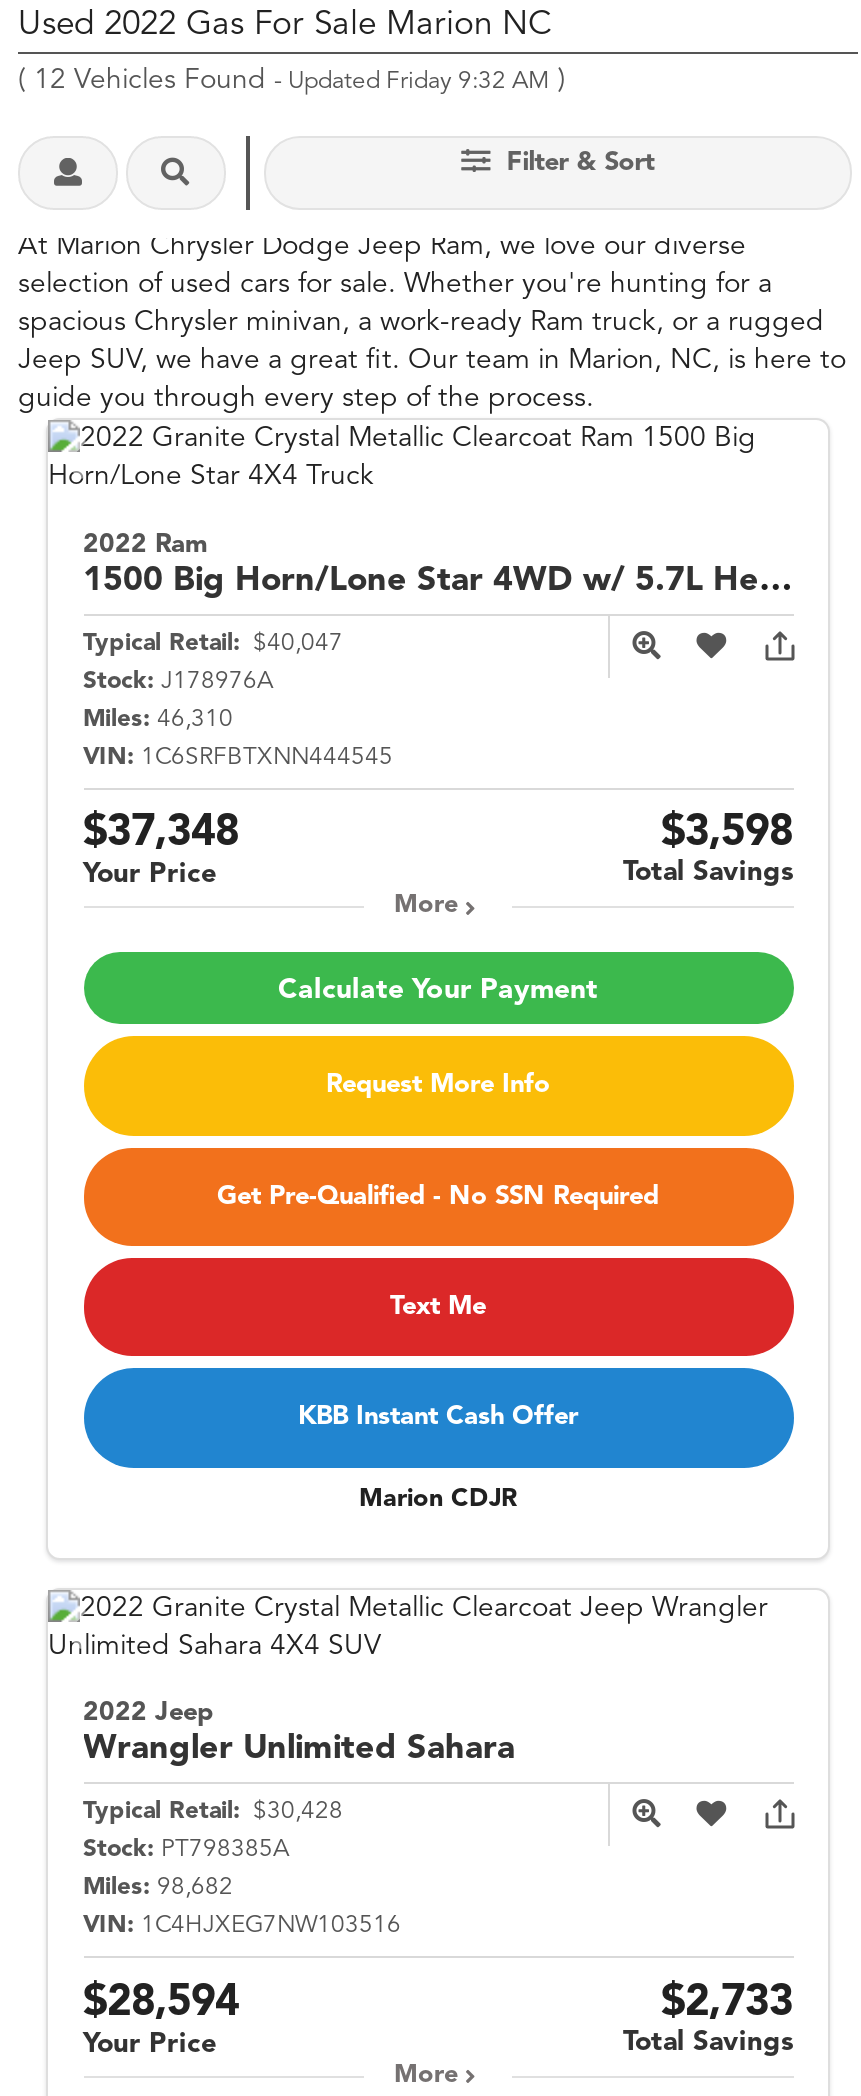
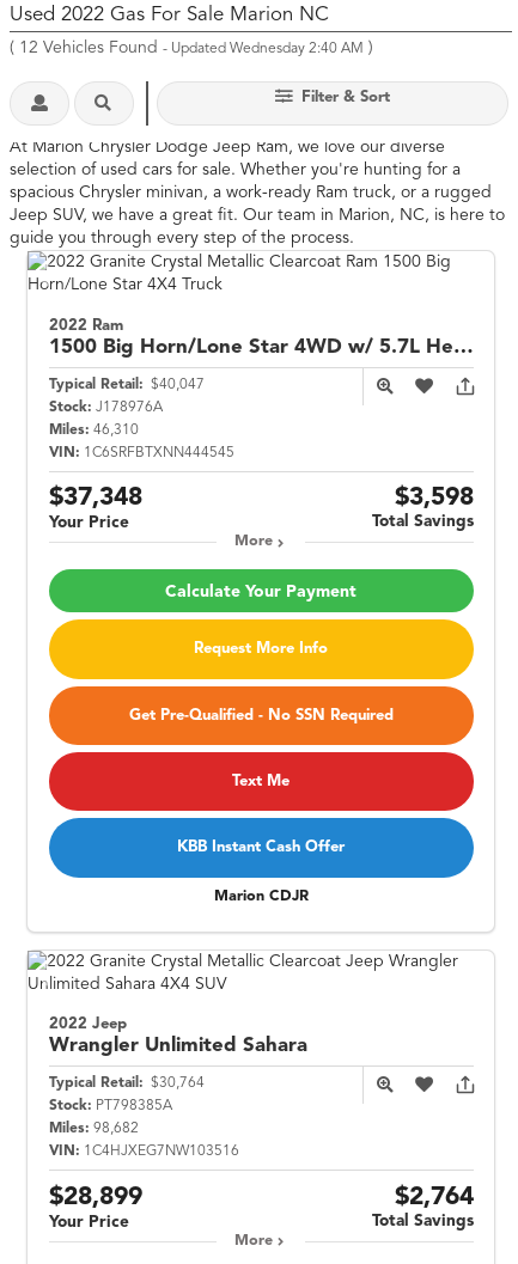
[18,66,566,94] (12 Vehicles Found - Updated Friday 9:32 AM) -> [10,40,373,56] (12 Vehicles Found - Updated Wednesday 2:40 AM)
[83,1800,343,1824] Typical Retail: $30,428 -> [48,1076,204,1091] Typical Retail: $30,764
[83,1981,239,2023] $28,594 -> [48,1185,142,1210] $28,899
[661,1981,793,2023] $2,733 -> [394,1185,473,1210] $2,764

